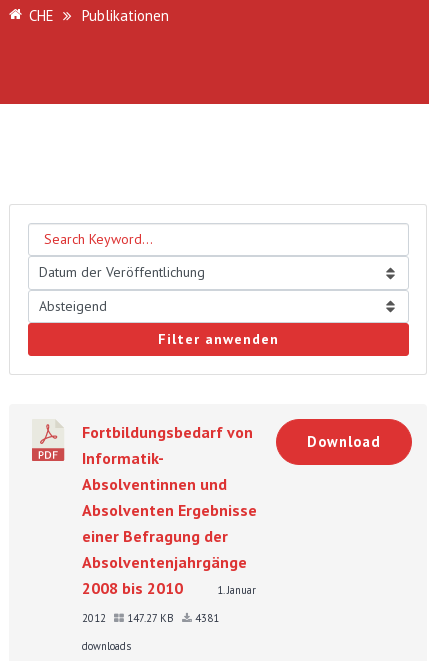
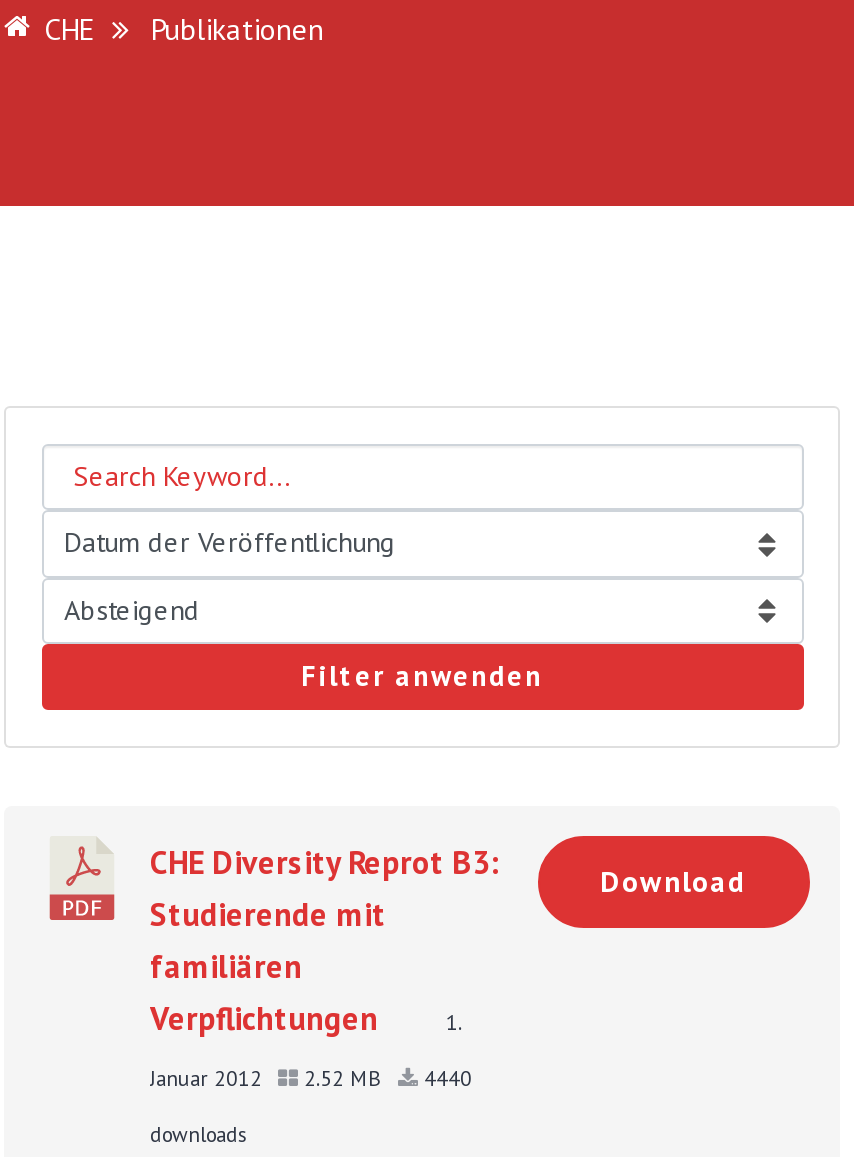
[82,421,257,597] Fortbildungsbedarf von | Informatik- | Absolventinnen und | Absolventen Ergebnisse | einer Befragung der | Absolventenjahrgänge | 2008 bis 2010 | 1. Januar -> [150,841,498,1037] CHE Diversity Reprot B3: | Studierende mit | familiären | Verpflichtungen | 1.
[82,610,219,624] 2012 | 147.27 KB | 4381 -> [150,1063,472,1091] Januar 2012 | 2.52 MB | 4440

